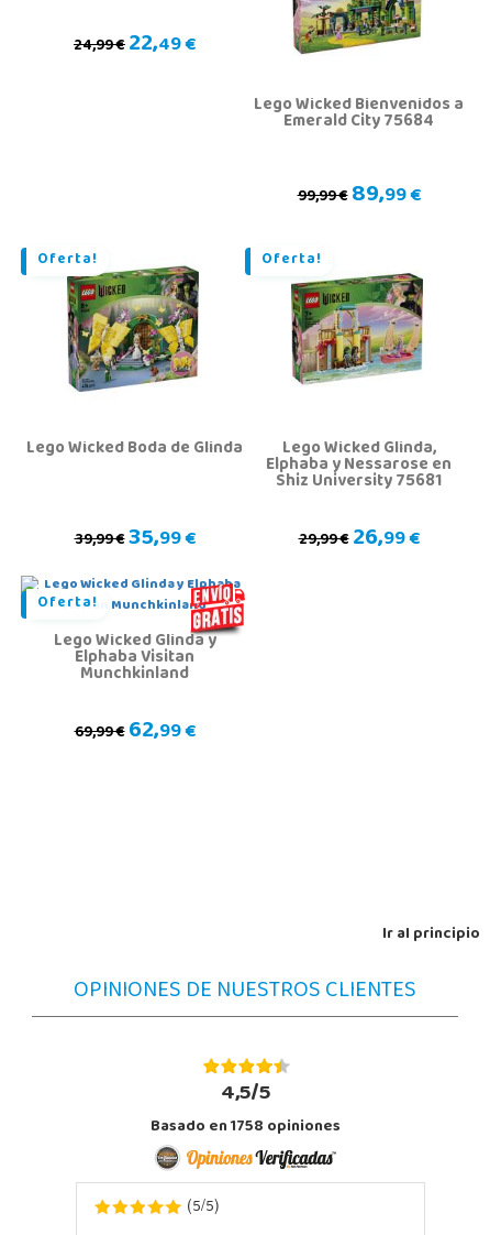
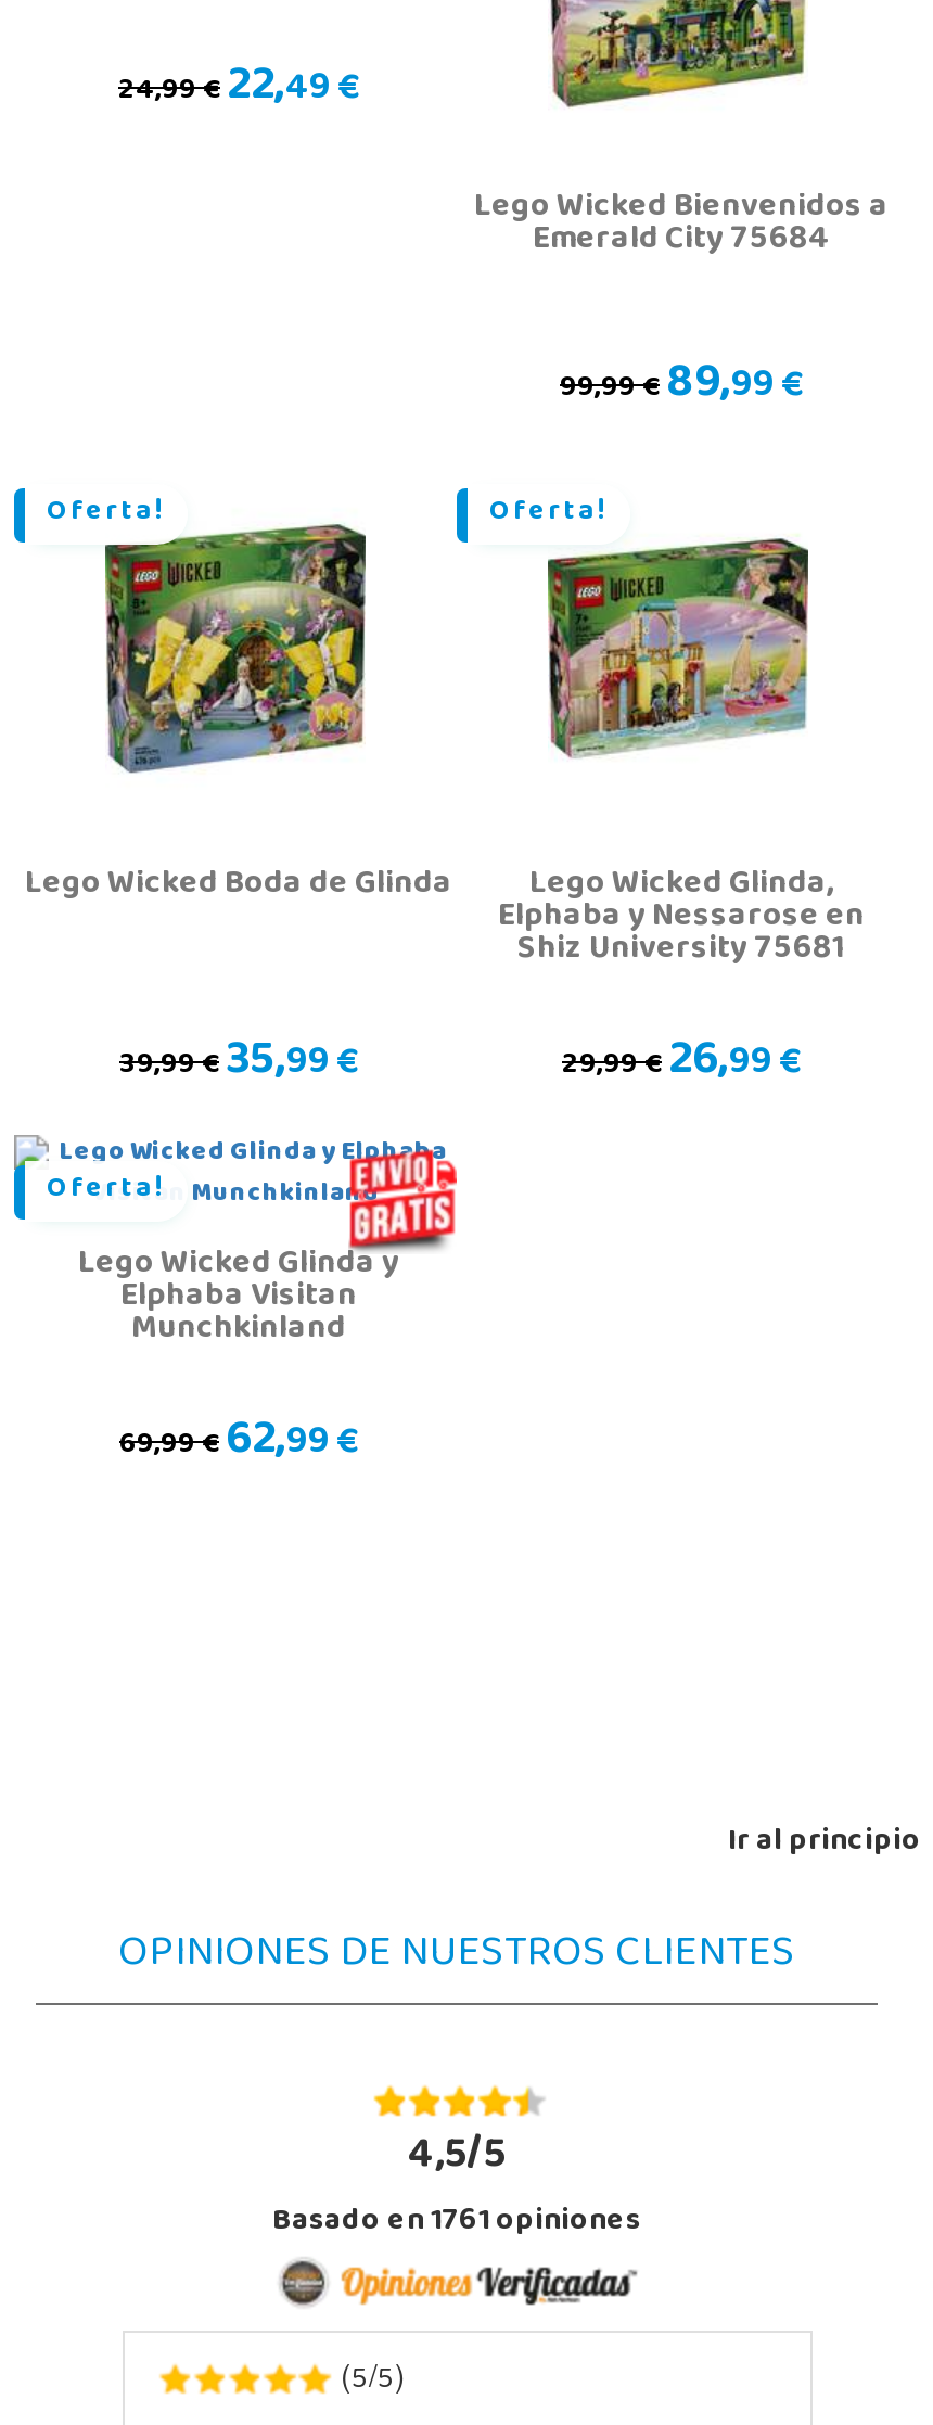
[150,1112,340,1144] Basado en1758opiniones -> [272,2193,641,2256] Basado en1761opiniones

